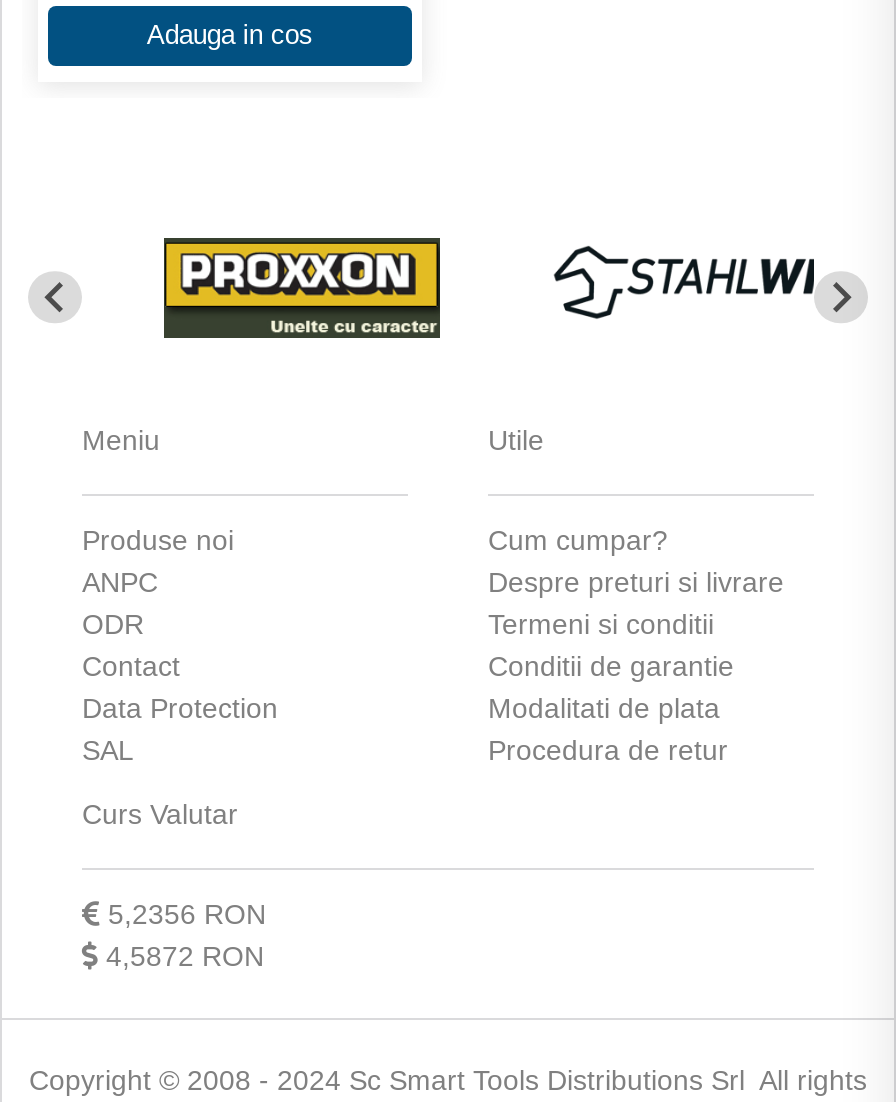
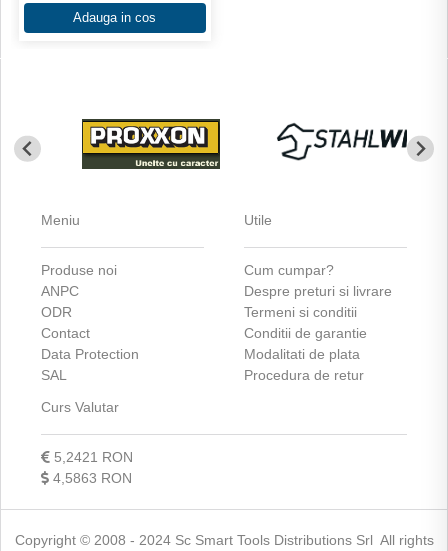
[100,898,266,930] 5,2356 RON -> [50,449,133,465] 5,2421 RON
[98,940,264,972] 4,5872 RON -> [49,470,132,486] 4,5863 RON

